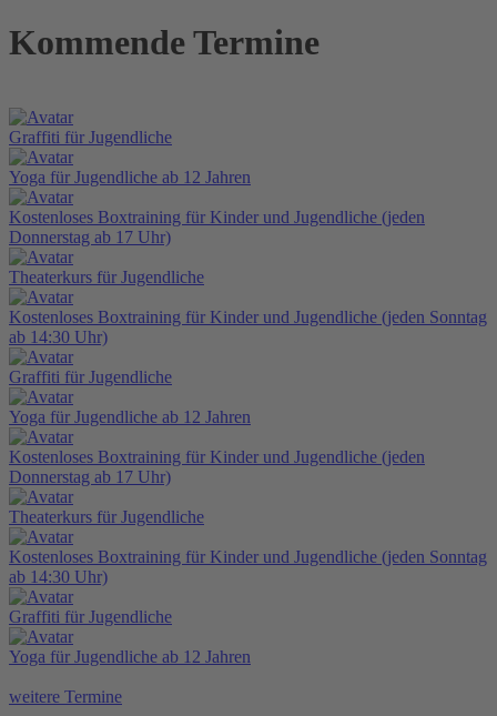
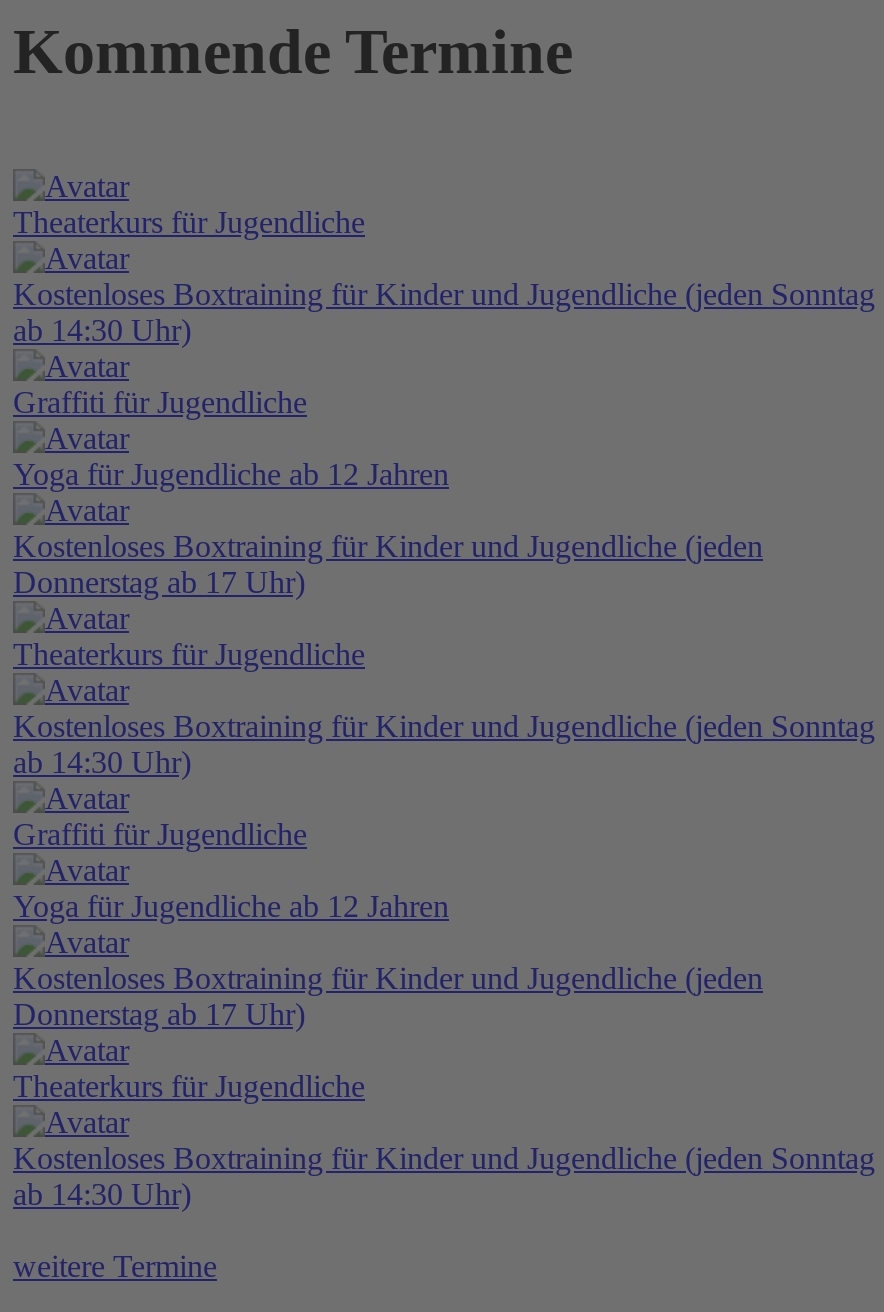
none -> [13,205,875,347] Theaterkurs für Jugendliche | Kostenloses Boxtraining für Kinder und Jugendliche (jeden Sonntag | ab 14:30 Uhr)
moved [9,127,487,586] -> [13,385,875,1211]: Graffiti für Jugendliche | Yoga für Jugendliche ab 12 Jahren | Kostenloses Boxtraining für Kinder und Jugendliche (jeden | ... | Kostenloses Boxtraining für Kinder und Jugendliche (jeden Sonntag | ab 14:30 Uhr)
[9,607,251,666] Graffiti für Jugendliche | Yoga für Jugendliche ab 12 Jahren -> none

